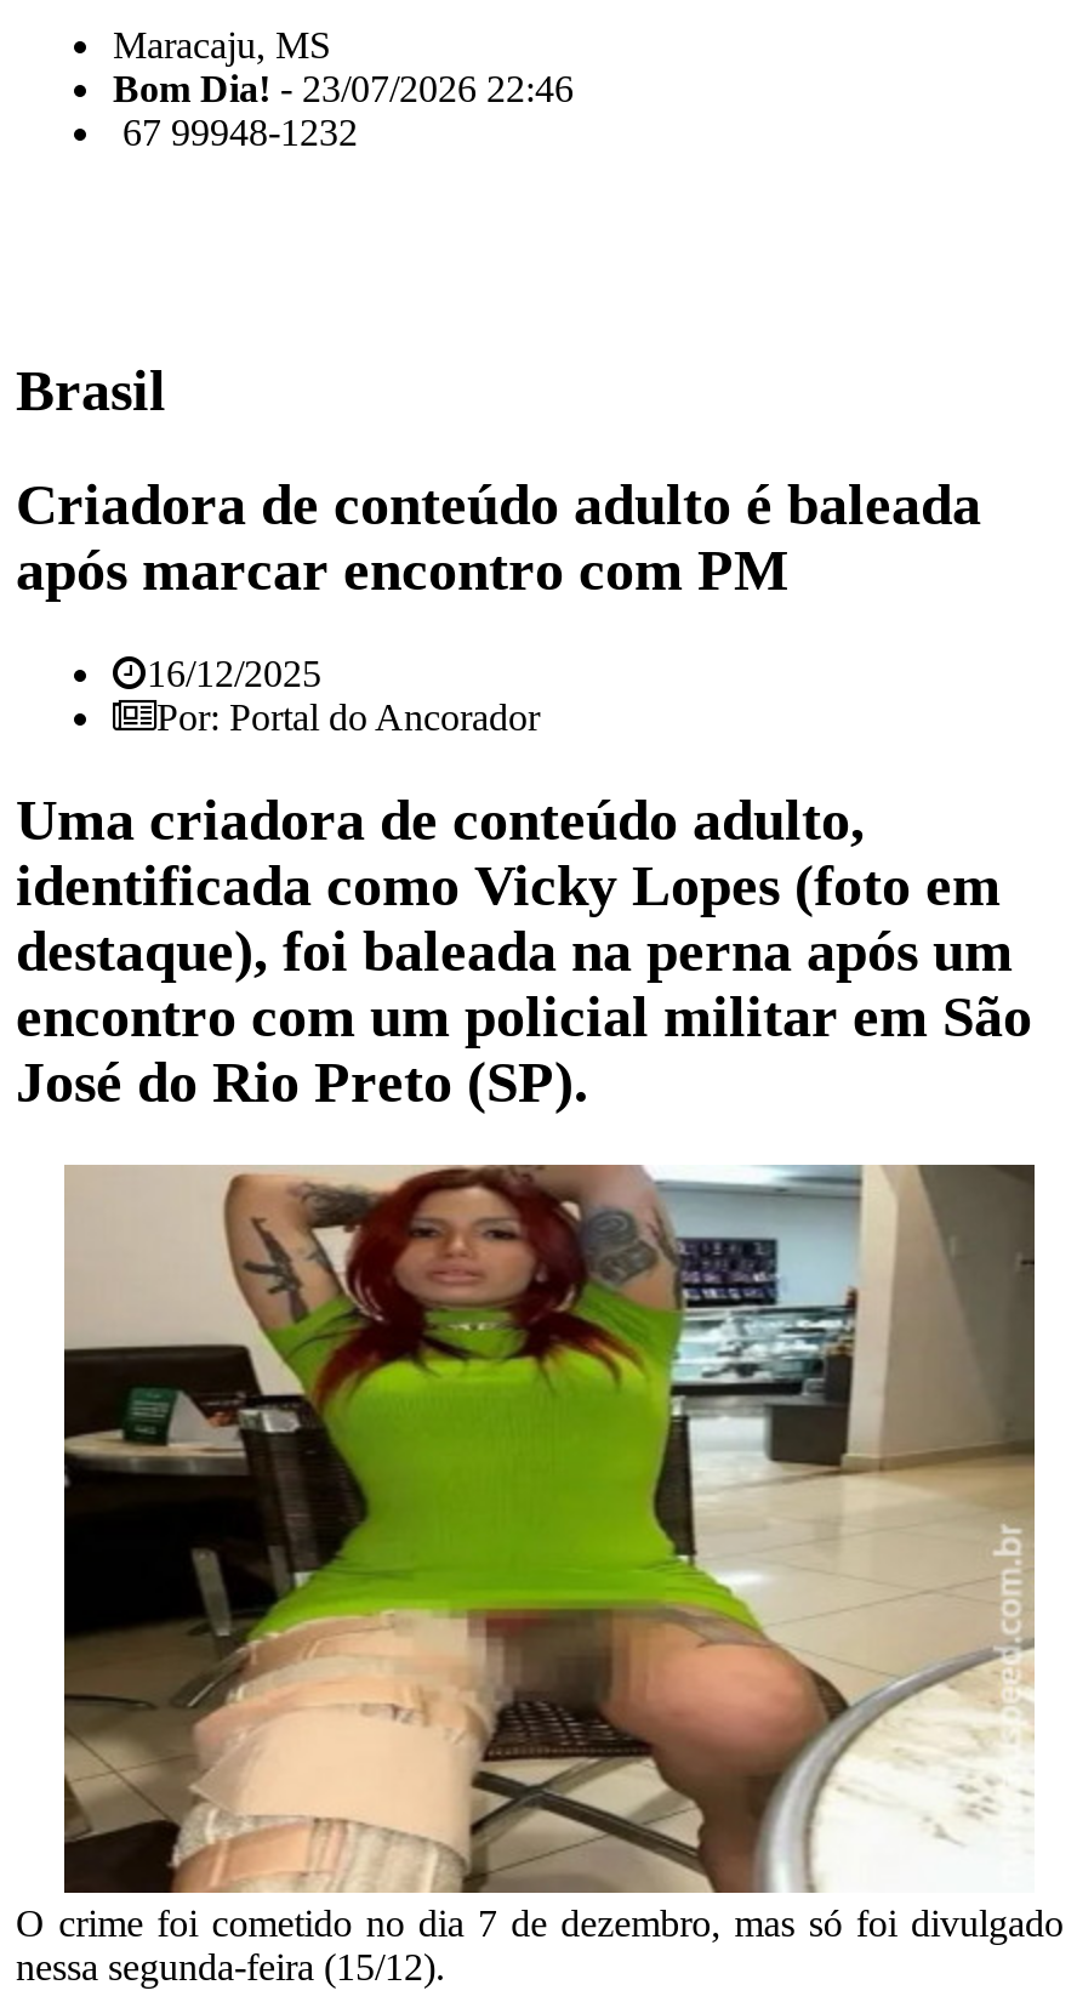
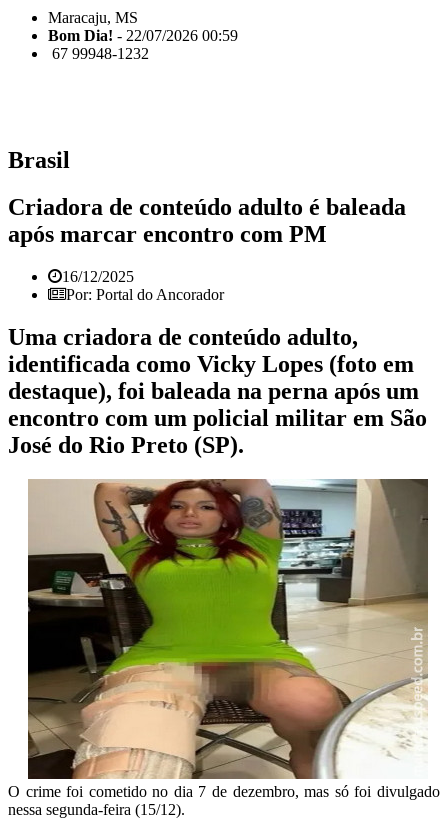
[113,68,574,109] Bom Dia! - 23/07/2026 22:46 -> [48,27,238,44] Bom Dia! - 22/07/2026 00:59

